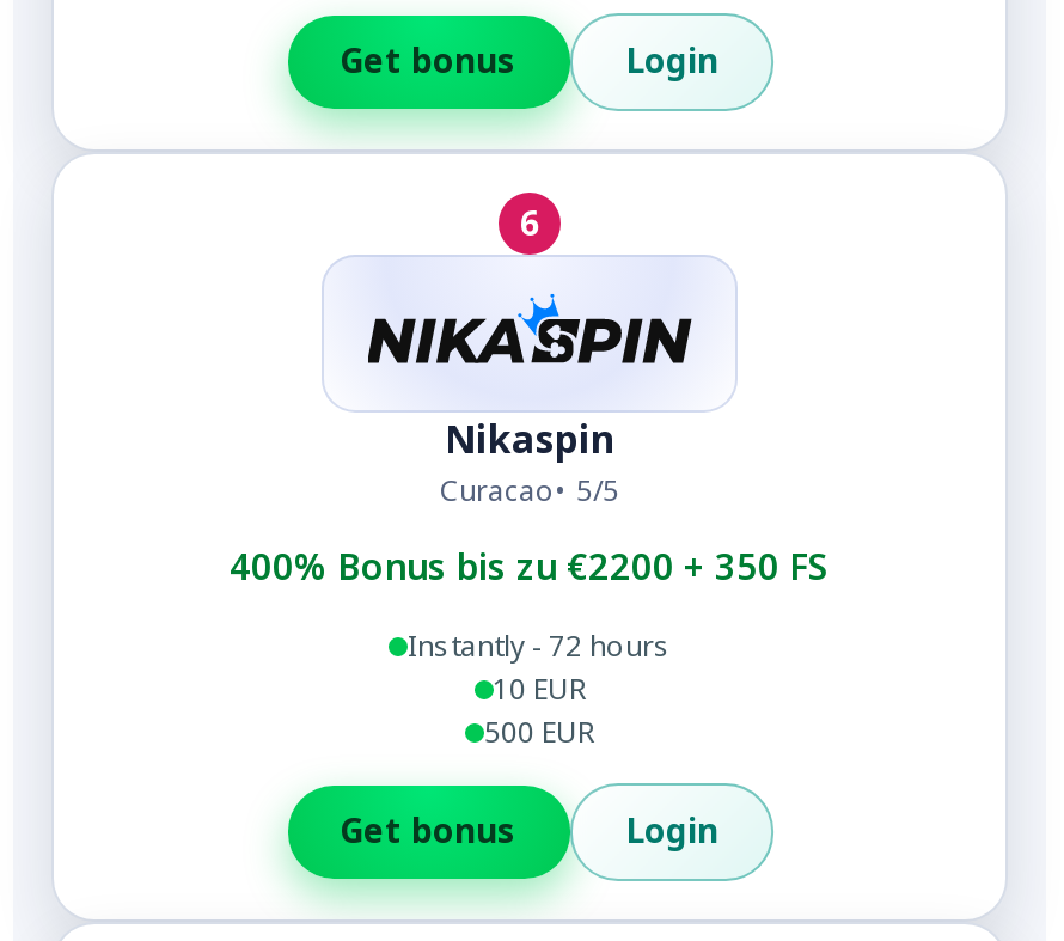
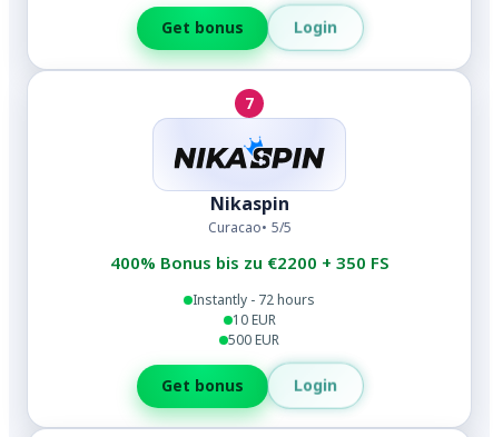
[520,199,539,249] 6 -> [245,92,254,115] 7

